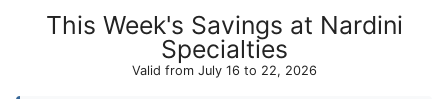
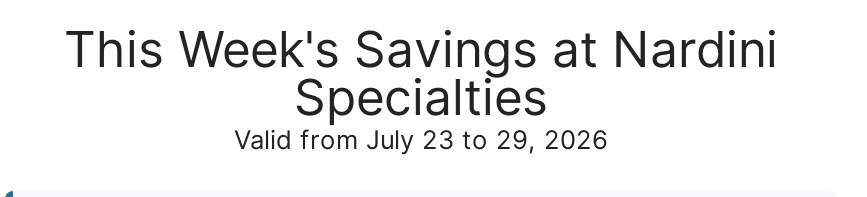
[131,63,316,78] Valid from July 16 to 22, 2026 -> [234,125,608,155] Valid from July 23 to 29, 2026

